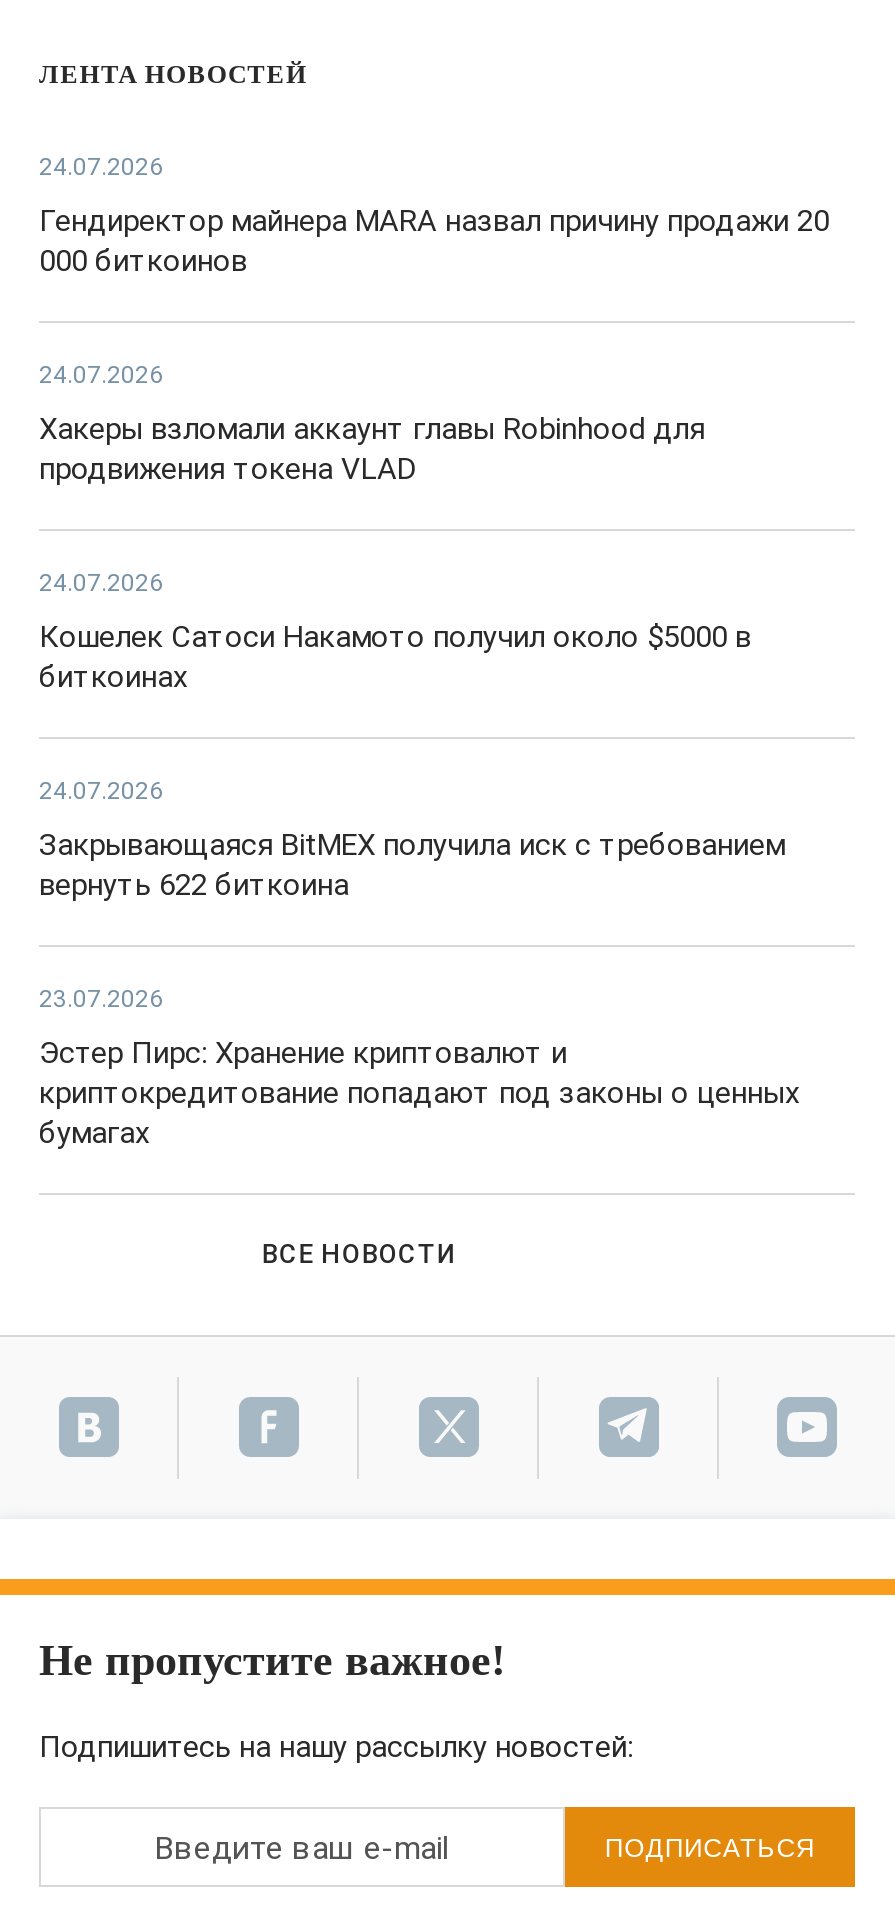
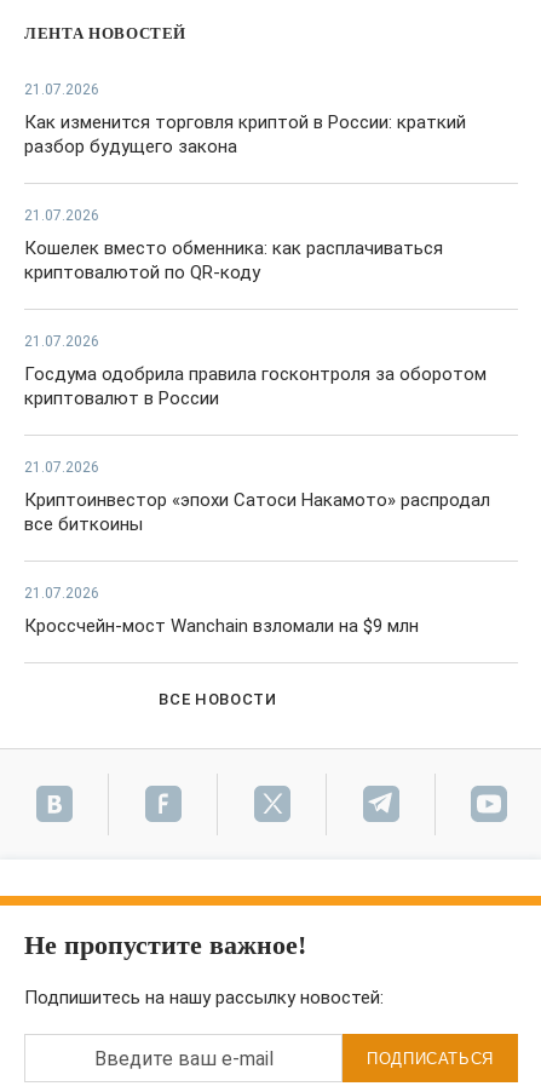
[39,154,163,182] 24.07.2026 -> [24,82,99,99] 21.07.2026
[39,204,829,280] Гендиректор майнера MARA назвал причину продажи 20 | 000 биткоинов -> [24,112,466,158] Как изменится торговля криптой в России: краткий | разбор будущего закона
[39,362,163,390] 24.07.2026 -> [24,208,99,224] 21.07.2026
[39,412,705,488] Хакеры взломали аккаунт главы Robinhood для | продвижения токена VLAD -> [24,238,443,284] Кошелек вместо обменника: как расплачиваться | криптовалютой по QR-коду
[39,570,163,598] 24.07.2026 -> [24,333,99,350] 21.07.2026
[39,620,751,696] Кошелек Сатоси Накамото получил около $5000 в | биткоинах -> [24,364,487,410] Госдума одобрила правила госконтроля за оборотом | криптовалют в России
[39,778,163,806] 24.07.2026 -> [24,459,99,476] 21.07.2026
[39,828,785,904] Закрывающаяся BitMEX получила иск с требованием | вернуть 622 биткоина -> [24,490,490,536] Криптоинвестор «эпохи Сатоси Накамото» распродал | все биткоины
[39,986,163,1014] 23.07.2026 -> [24,585,99,602] 21.07.2026
[39,1036,799,1152] Эстер Пирс: Хранение криптовалют и | криптокредитование попадают под законы о ценных | бумагах -> [24,615,419,637] Кроссчейн-мост Wanchain взломали на $9 млн

